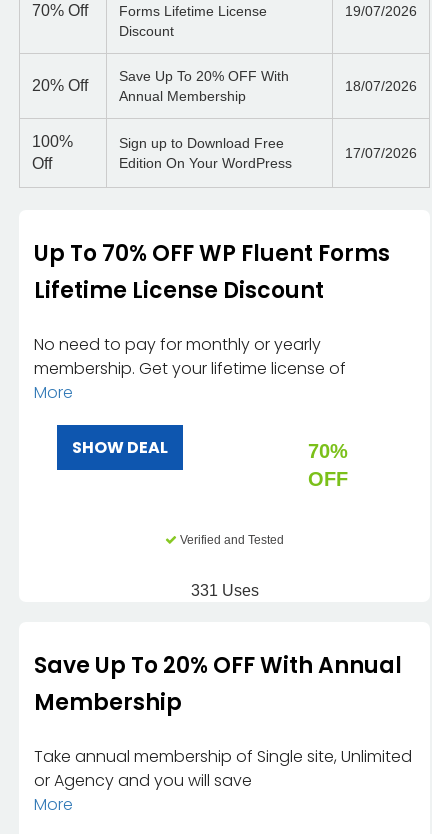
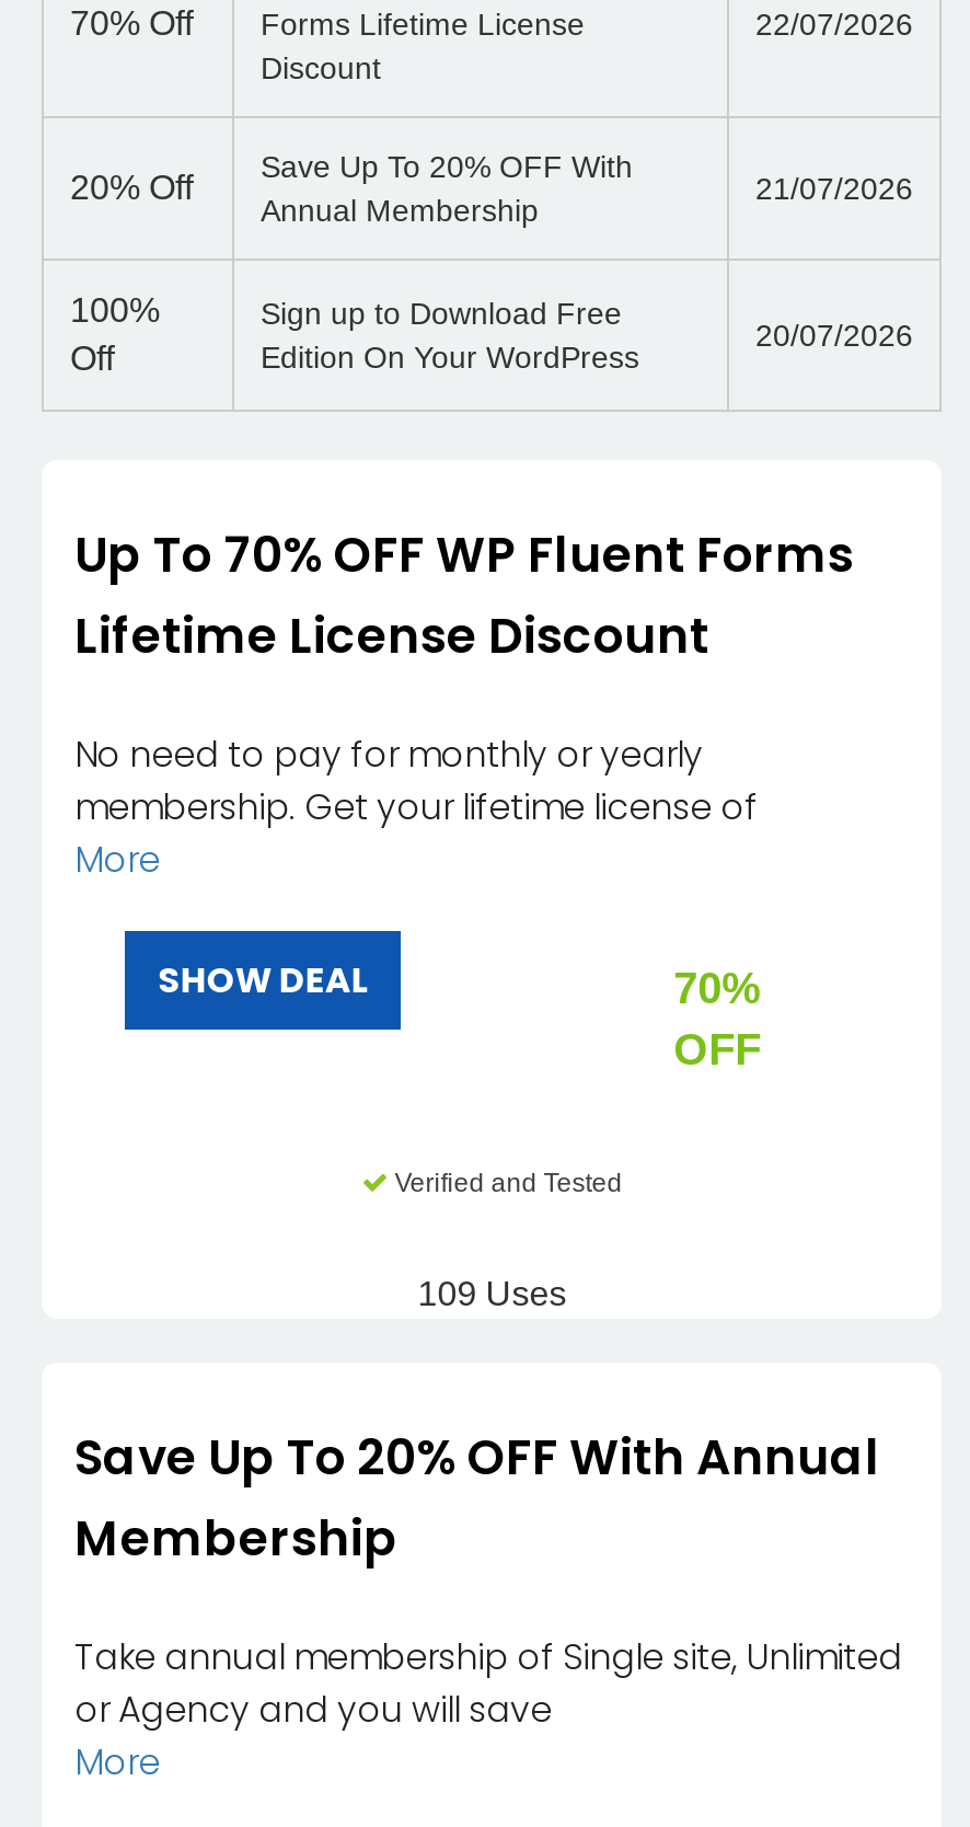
[345,3,417,19] 19/07/2026 -> [755,7,913,42] 22/07/2026
[345,78,417,94] 18/07/2026 -> [755,171,913,206] 21/07/2026
[345,145,417,161] 17/07/2026 -> [755,318,913,353] 20/07/2026
[191,582,259,599] 331 Uses -> [418,1275,566,1313] 109 Uses

